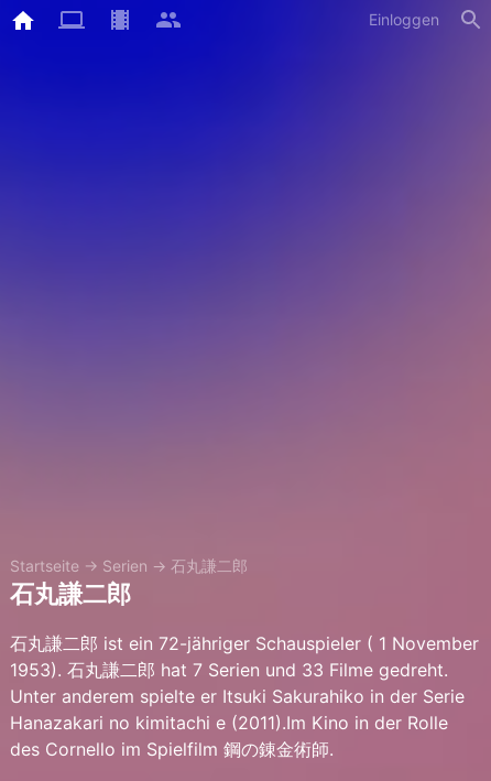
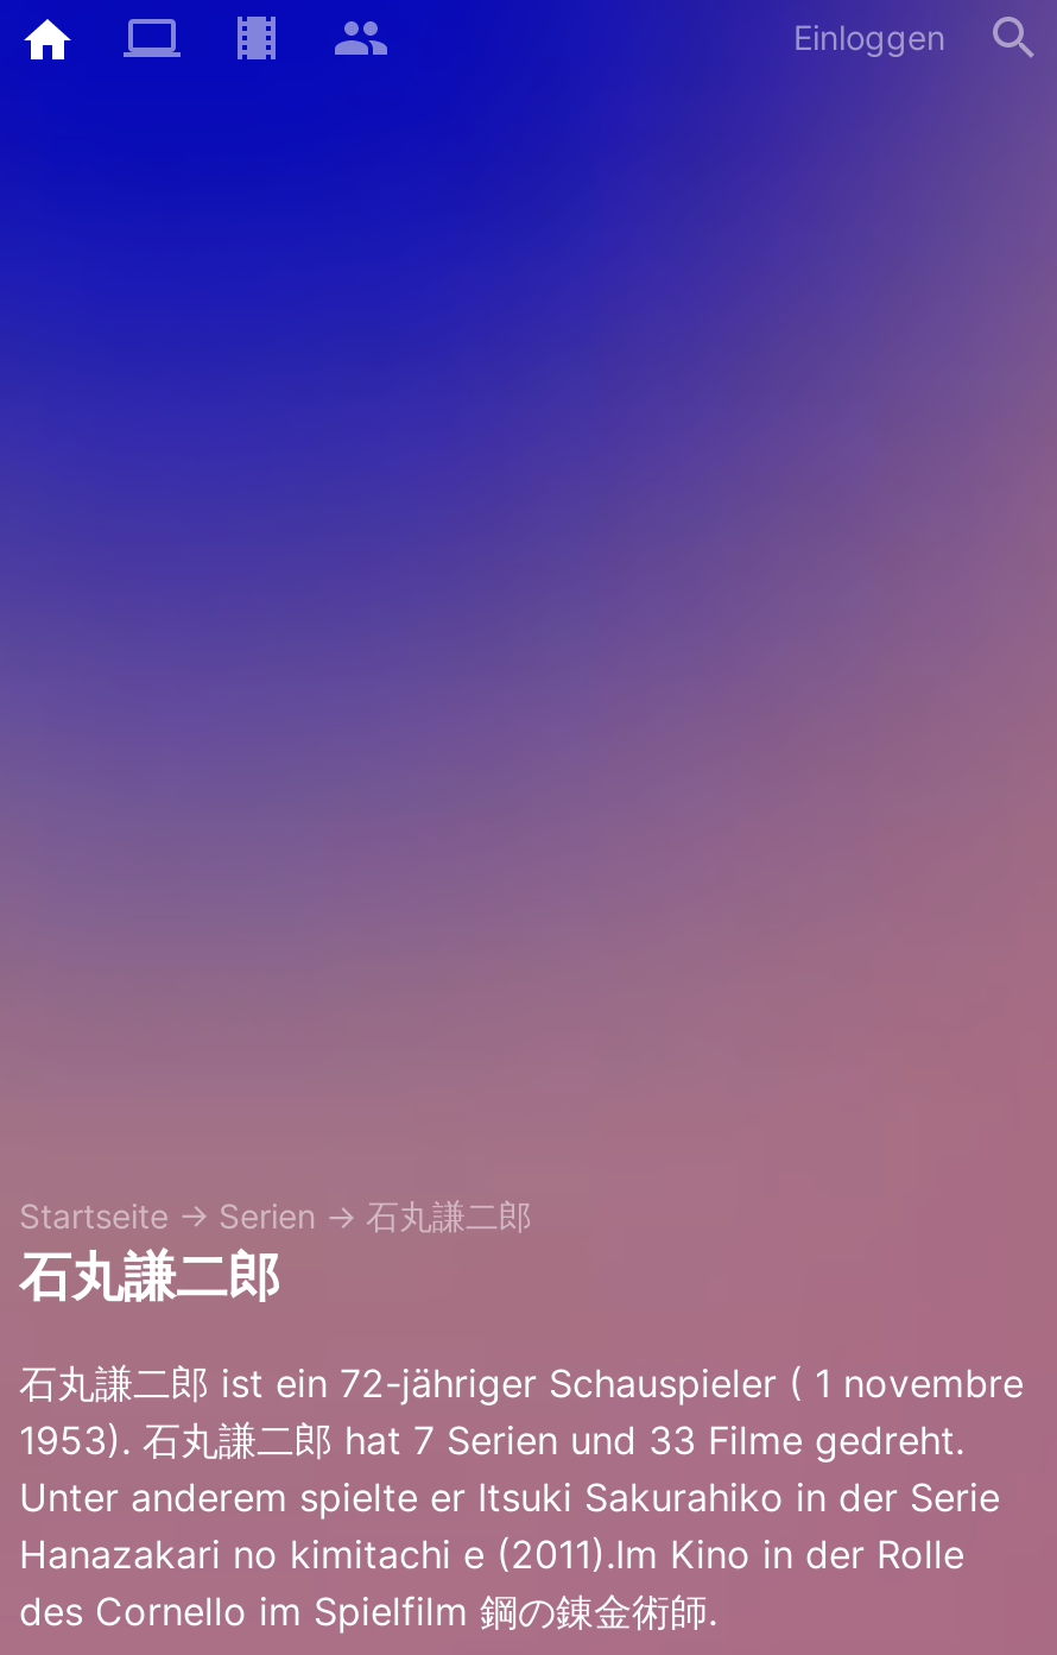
[10,632,479,654] 石丸謙二郎 ist ein 72-jähriger Schauspieler ( 1 November -> [19,1359,1024,1407] 石丸謙二郎 ist ein 72-jähriger Schauspieler ( 1 novembre

